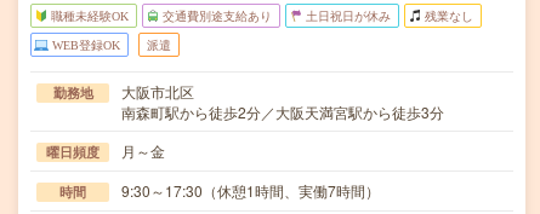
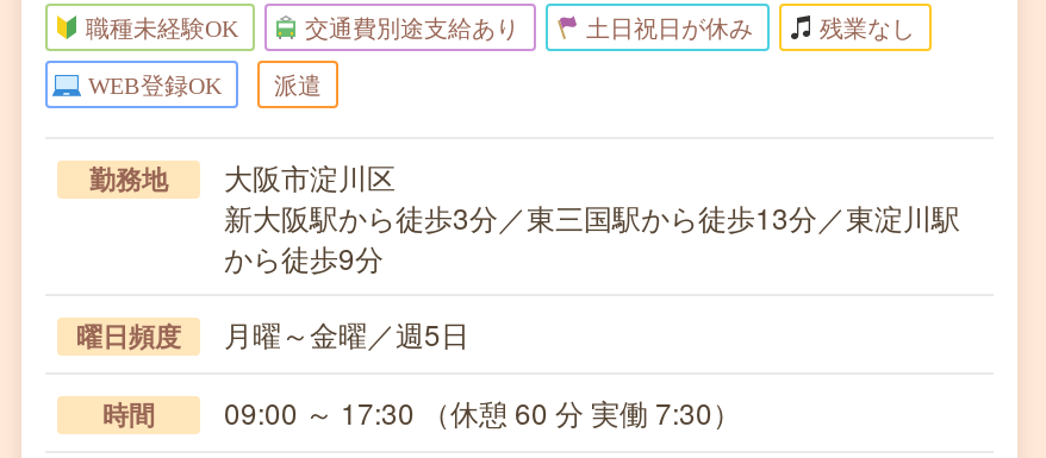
[121,81,444,122] 大阪市北区 | 南森町駅から徒歩2分／大阪天満宮駅から徒歩3分 -> [224,156,960,277] 大阪市淀川区 | 新大阪駅から徒歩3分／東三国駅から徒歩13分／東淀川駅 | から徒歩9分
[121,140,165,161] 月～金 -> [224,313,469,353] 月曜～金曜／週5日
[121,180,380,201] 9:30～17:30（休憩1時間、実働7時間） -> [224,391,741,432] 09:00 ～ 17:30 （休憩 60 分 実働 7:30）

